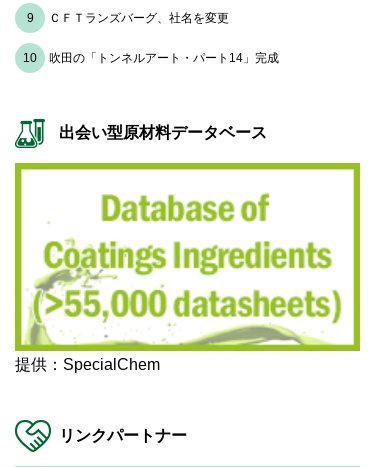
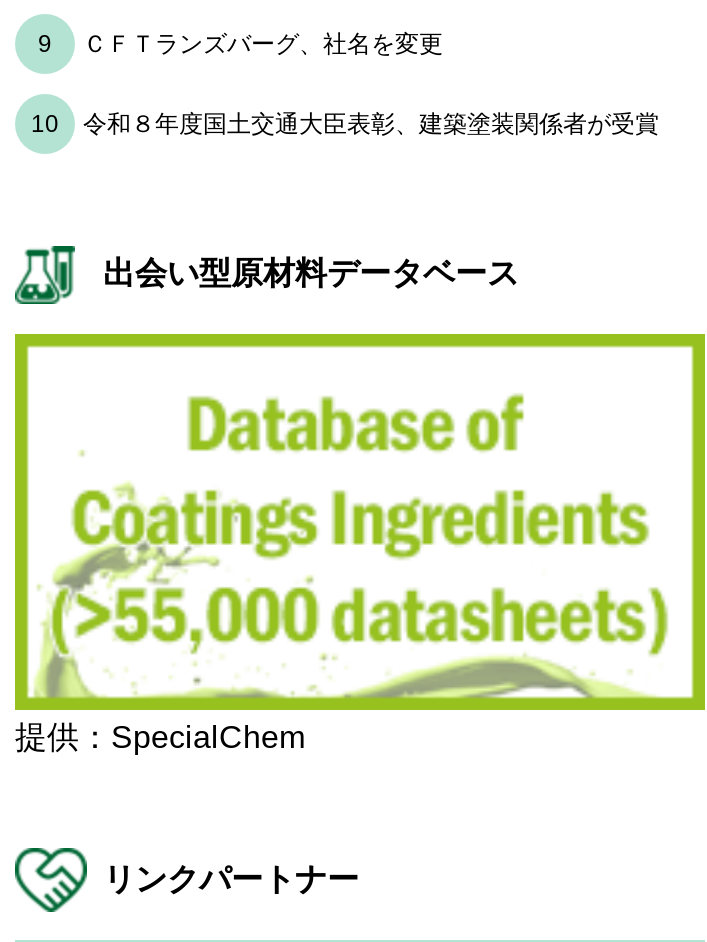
[49,51,279,65] 吹田の「トンネルアート・パート14」完成 -> [83,110,659,138] 令和８年度国土交通大臣表彰、建築塗装関係者が受賞

